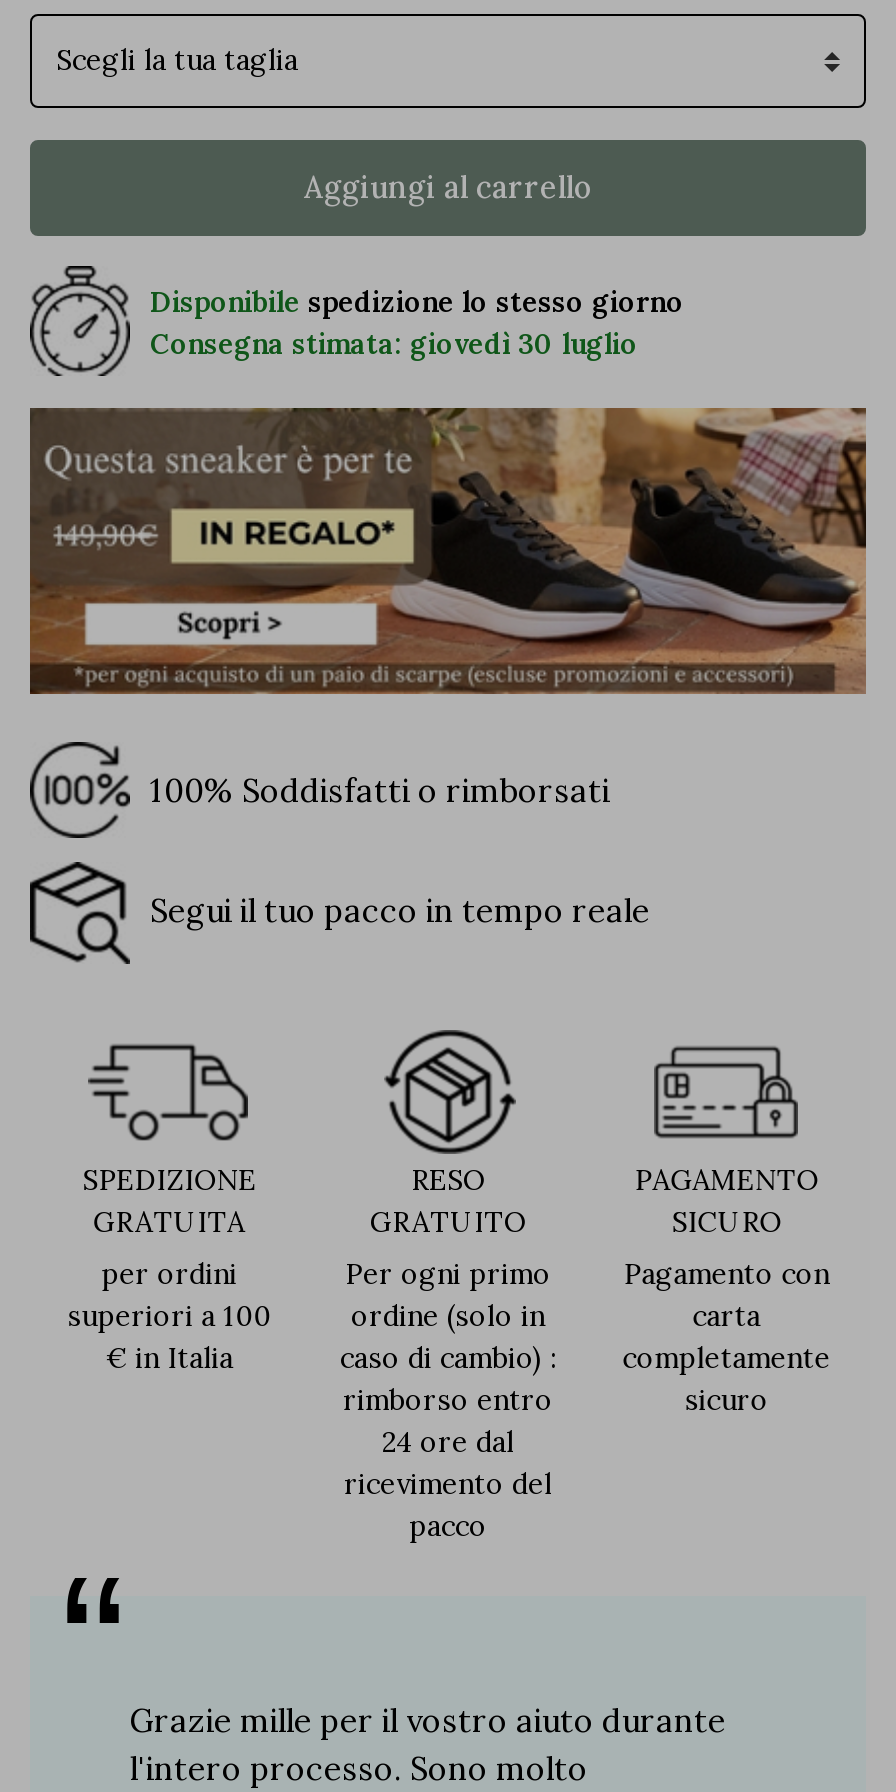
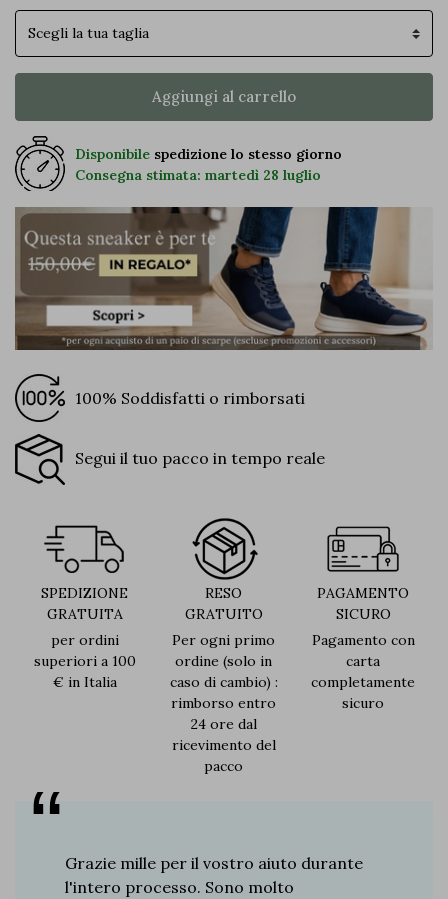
[150,326,638,362] Consegna stimata: giovedì 30 luglio -> [75,166,321,184] Consegna stimata: martedì 28 luglio
[30,406,868,696] [image] -> [15,206,433,351] [image]

